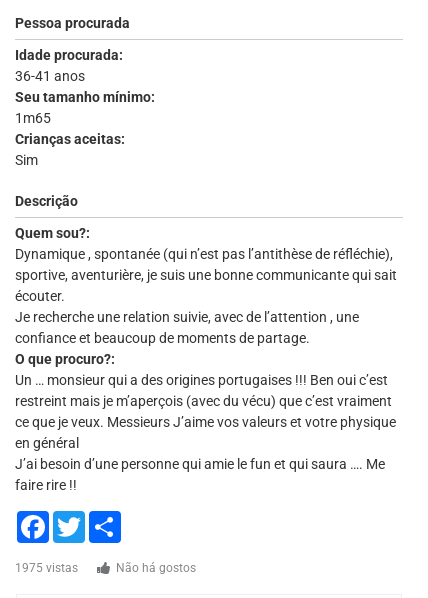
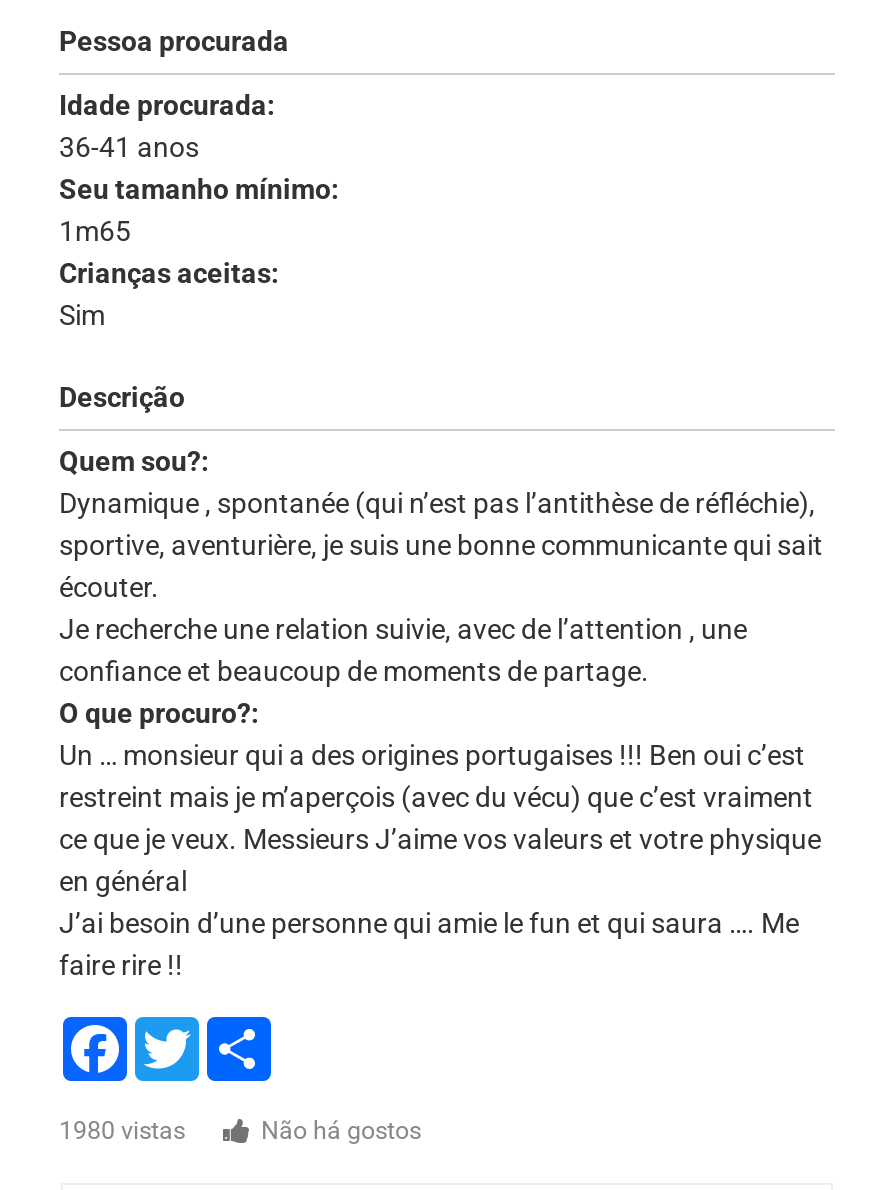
[15,561,78,575] 1975 vistas -> [59,1117,185,1145] 1980 vistas

